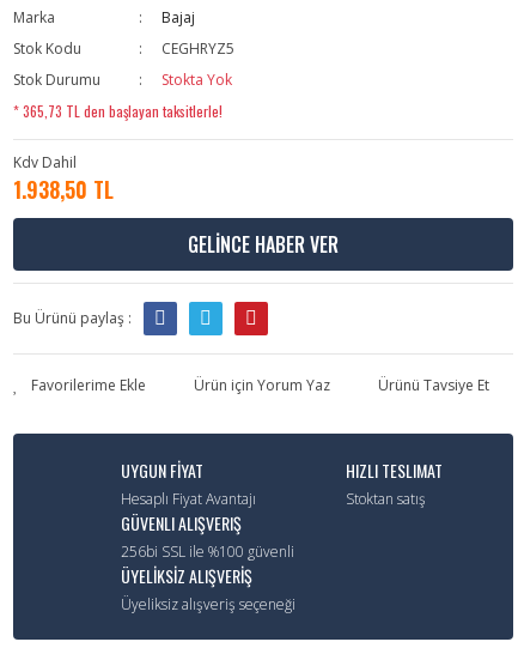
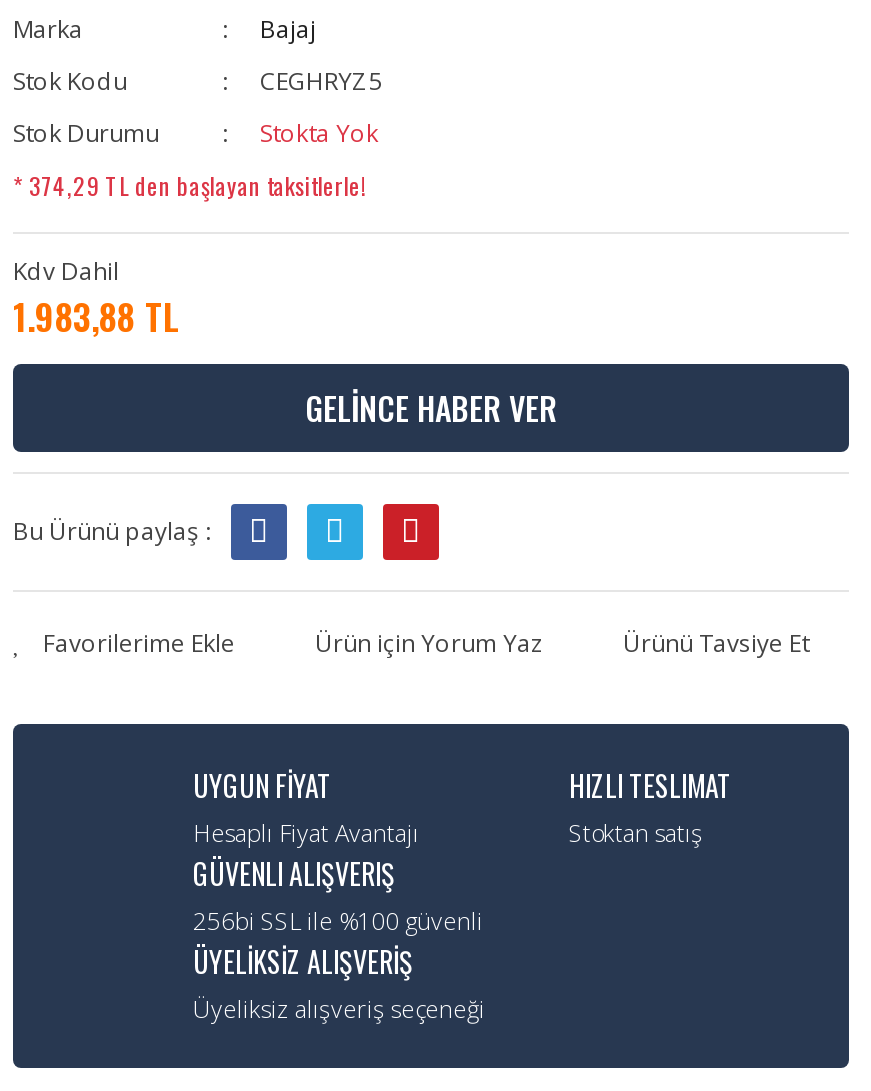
[13,101,223,121] * 365,73 TL den başlayan taksitlerle! -> [13,168,367,202] * 374,29 TL den başlayan taksitlerle!
[13,174,114,205] 1.938,50 TL -> [13,290,179,342] 1.983,88 TL

